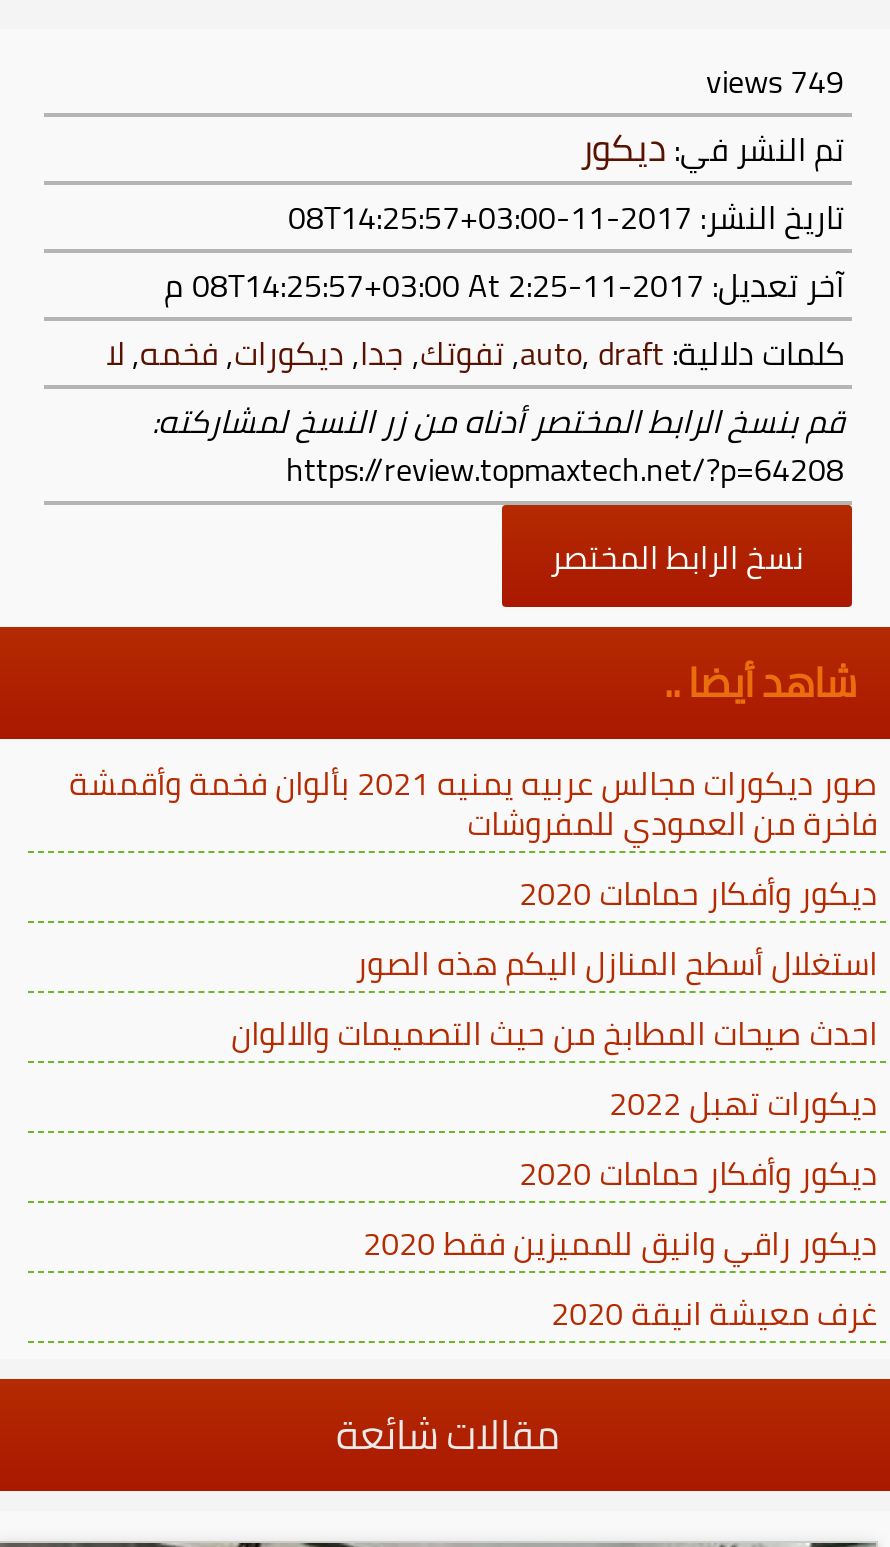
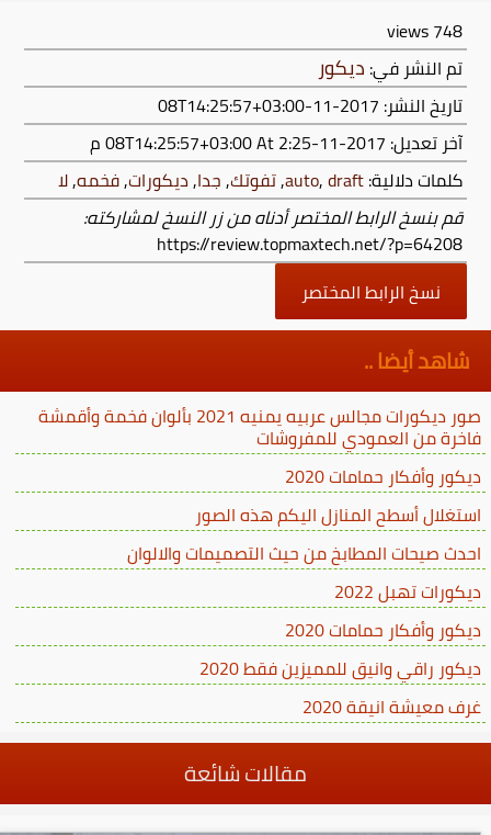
[790,51,844,111] 749 -> [433,14,463,47] 748

